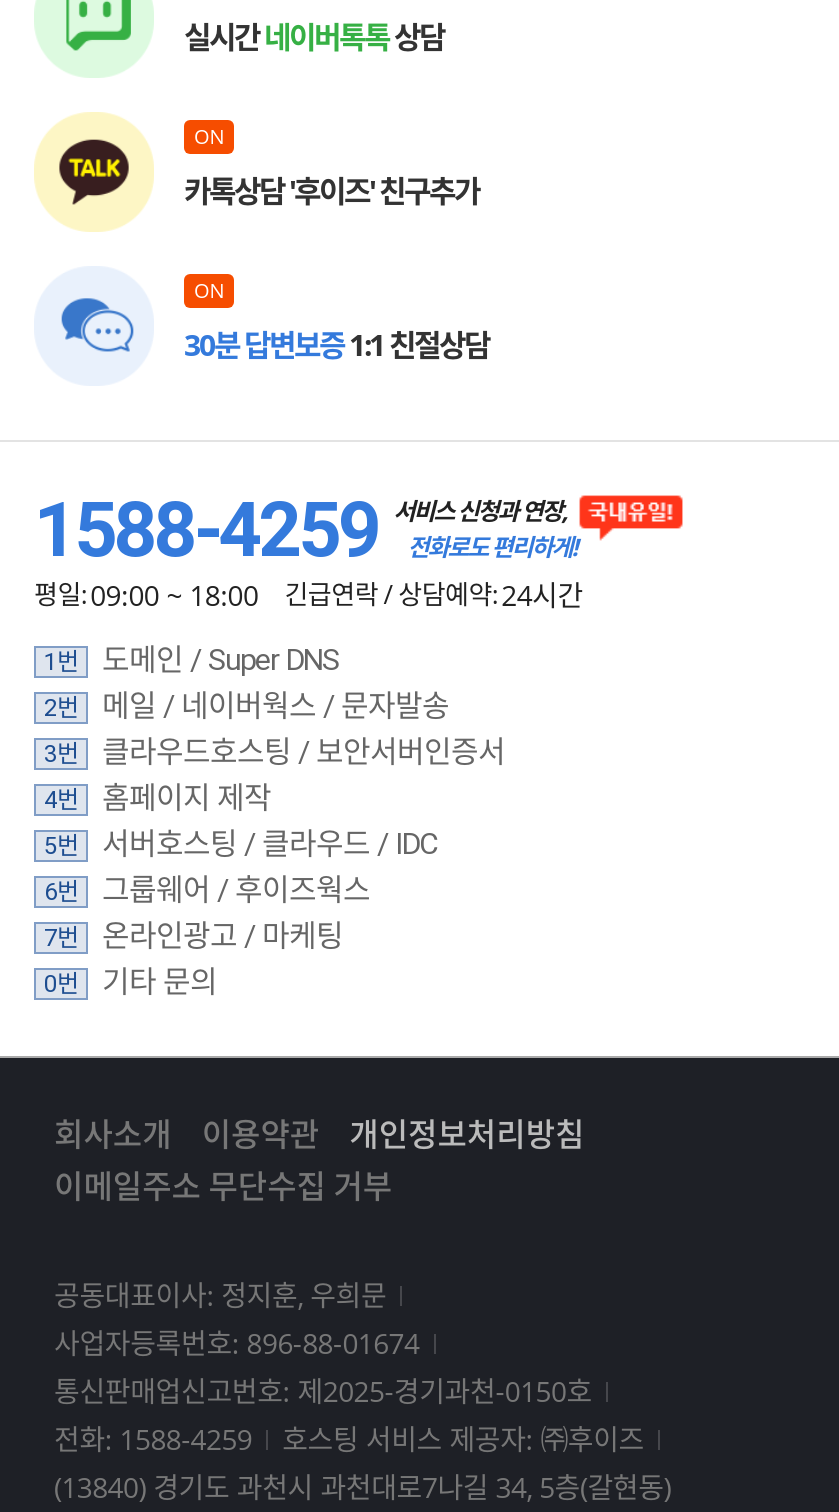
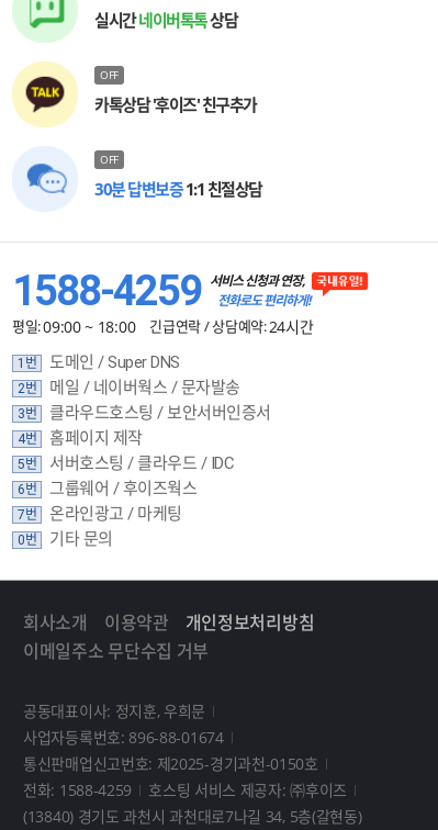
[194,122,225,150] ON -> [100,67,119,82] OFF
[194,276,225,304] ON -> [100,152,119,167] OFF

